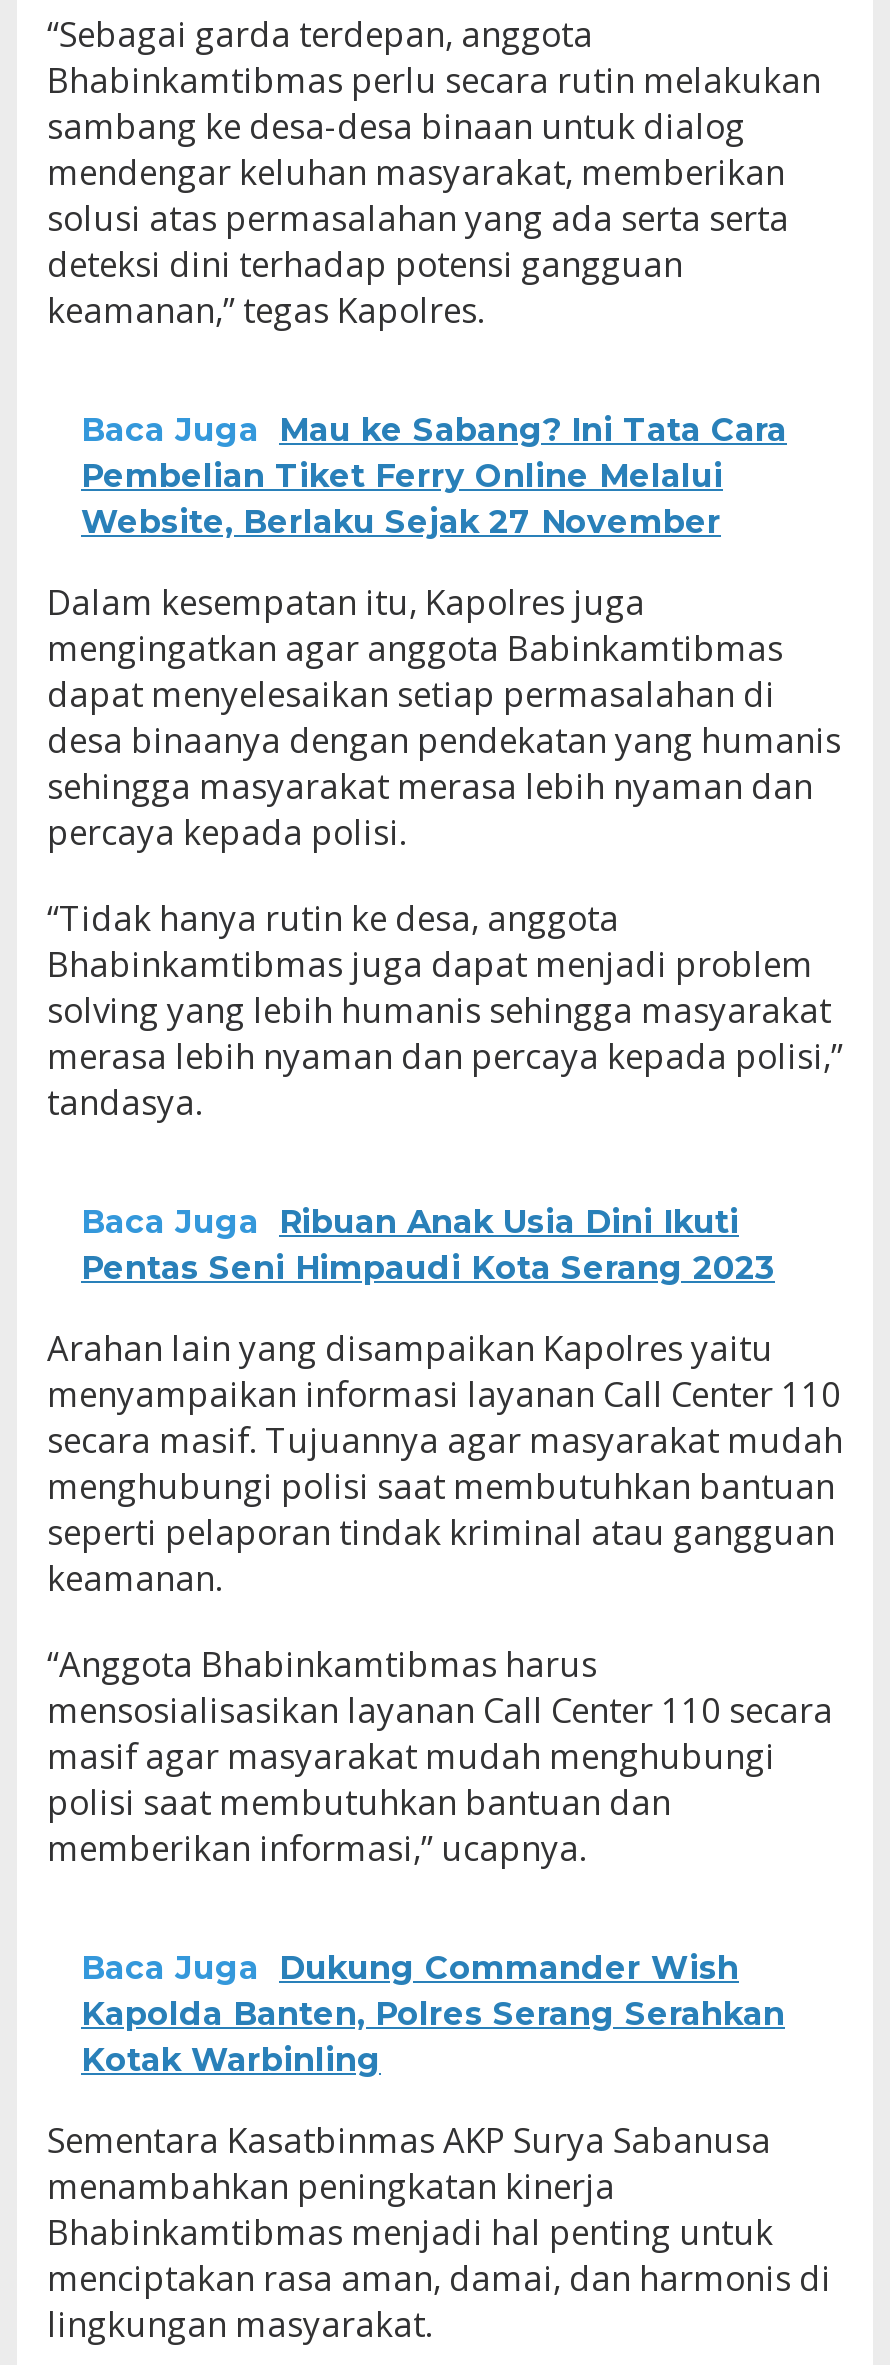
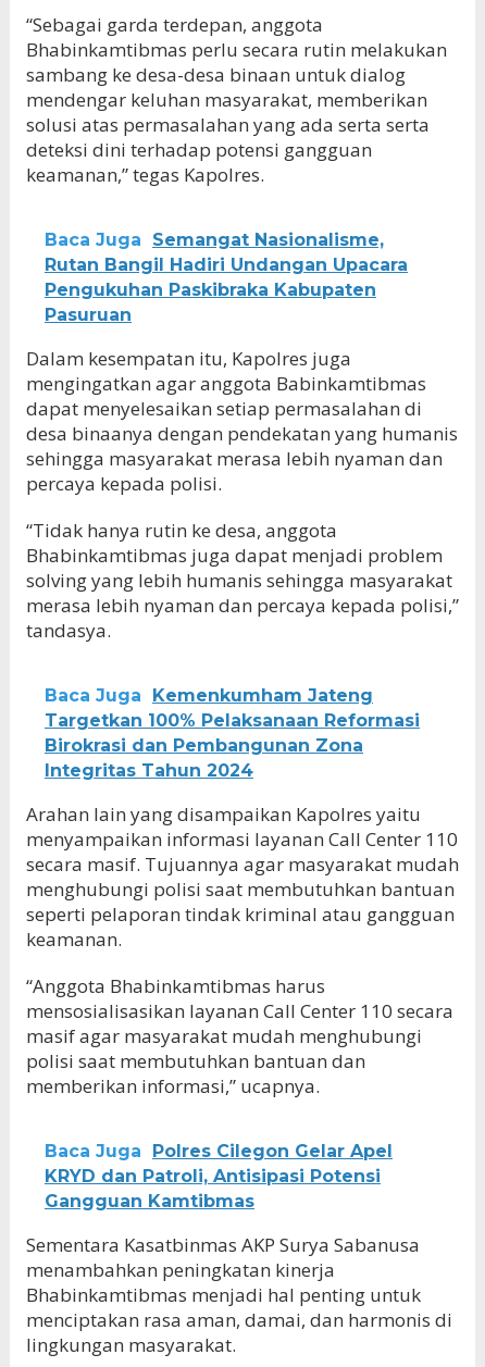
[81,411,787,541] Baca Juga Mau ke Sabang? Ini Tata Cara | Pembelian Tiket Ferry Online Melalui | Website, Berlaku Sejak 27 November -> [45,229,408,325] Baca Juga Semangat Nasionalisme, | Rutan Bangil Hadiri Undangan Upacara | Pengukuhan Paskibraka Kabupaten | Pasuruan
[81,1203,775,1287] Baca Juga Ribuan Anak Usia Dini Ikuti | Pentas Seni Himpaudi Kota Serang 2023 -> [45,685,420,781] Baca Juga Kemenkumham Jateng | Targetkan 100% Pelaksanaan Reformasi | Birokrasi dan Pembangunan Zona | Integritas Tahun 2024
[81,1949,785,2079] Baca Juga Dukung Commander Wish | Kapolda Banten, Polres Serang Serahkan | Kotak Warbinling -> [45,1141,393,1211] Baca Juga Polres Cilegon Gelar Apel | KRYD dan Patroli, Antisipasi Potensi | Gangguan Kamtibmas

